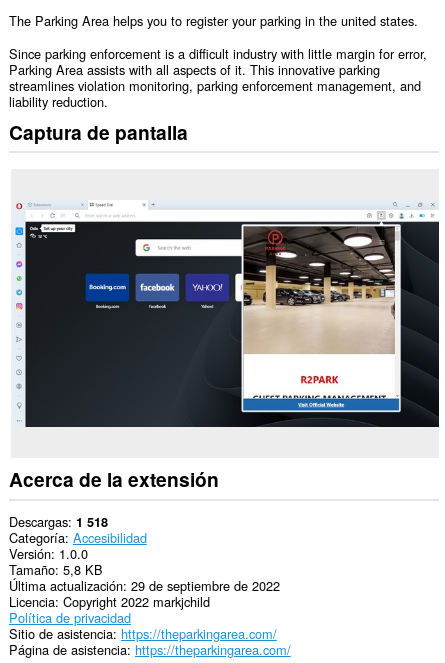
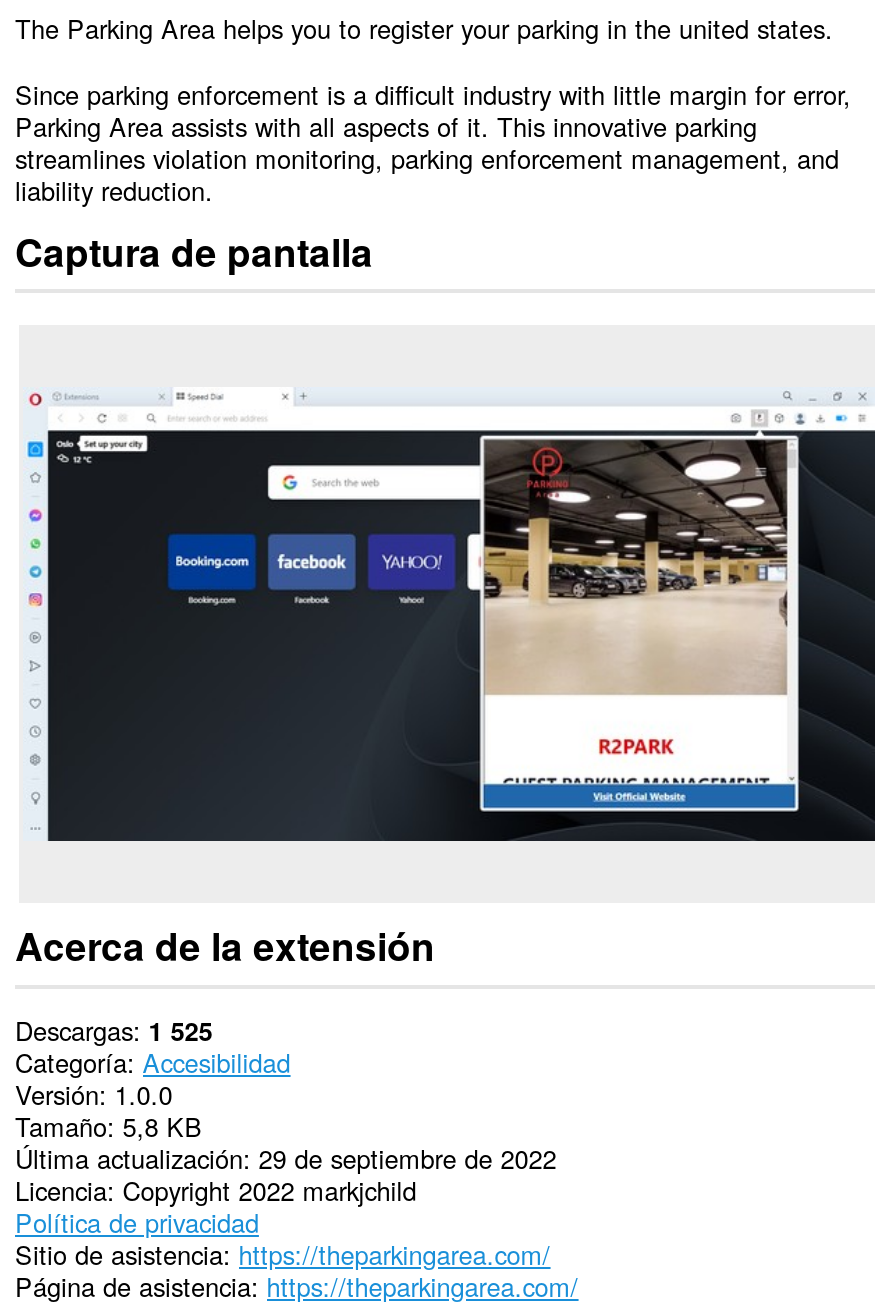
[9,512,108,531] Descargas 1 518 -> [15,1010,213,1048] Descargas 1 525

